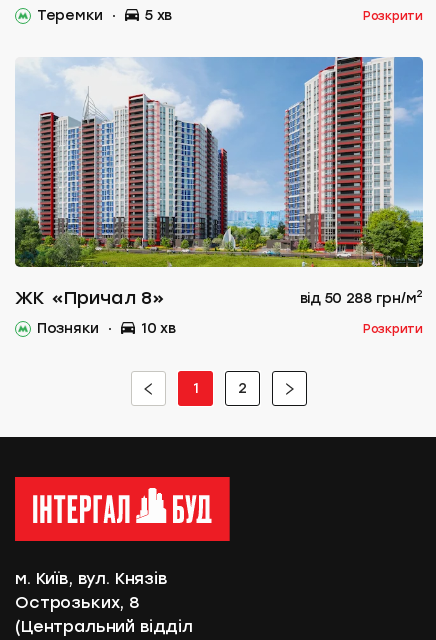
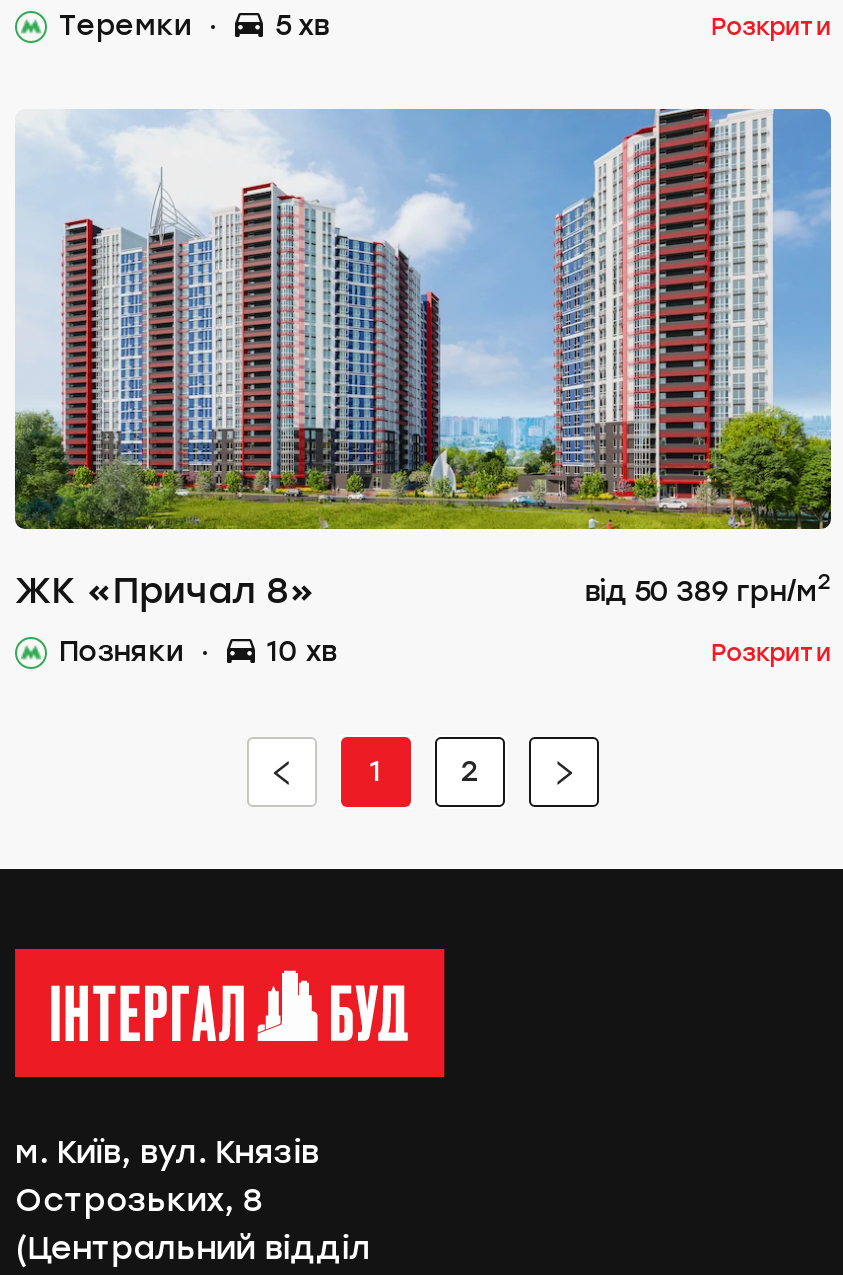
[300,287,423,306] від 50 288 грн/м2 -> [584,569,831,608] від 50 389 грн/м2

